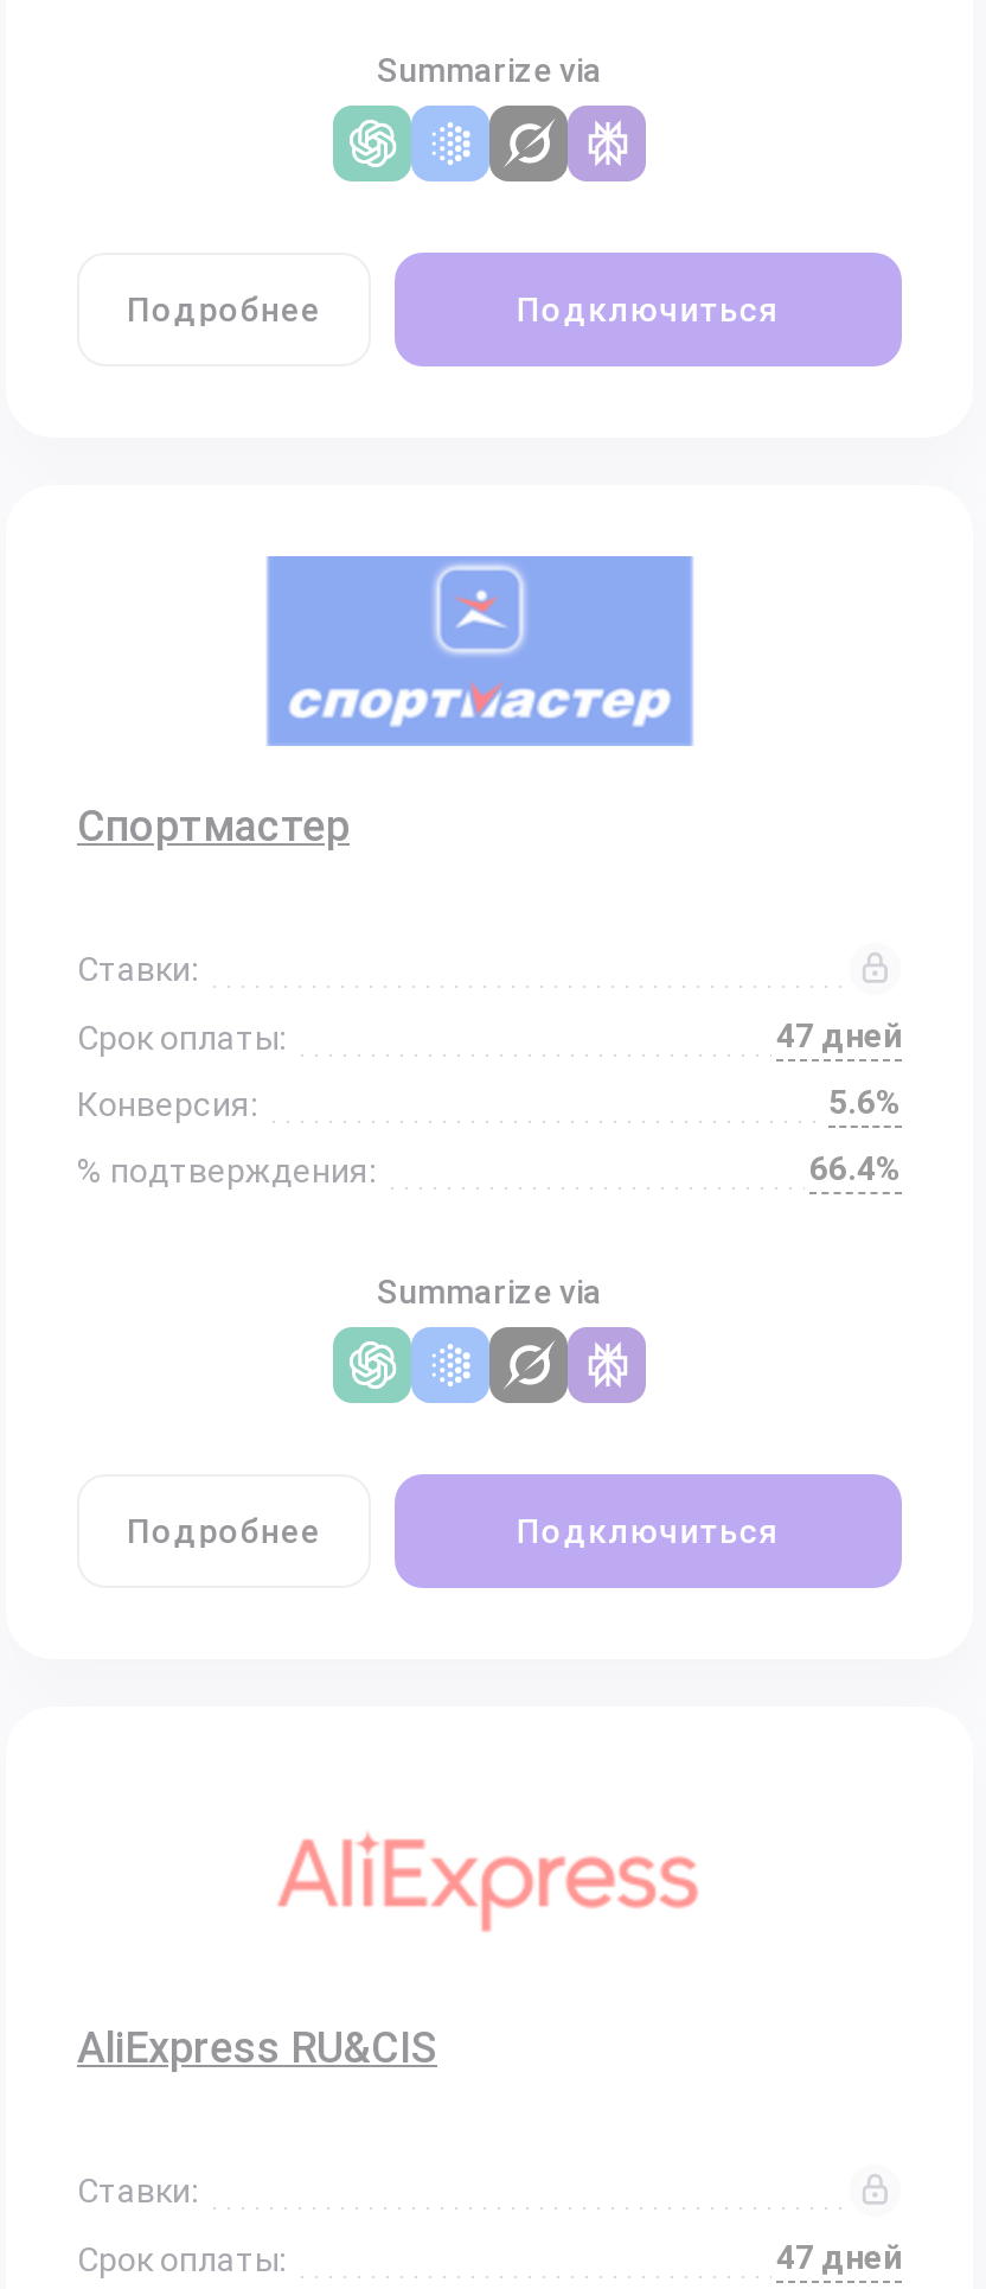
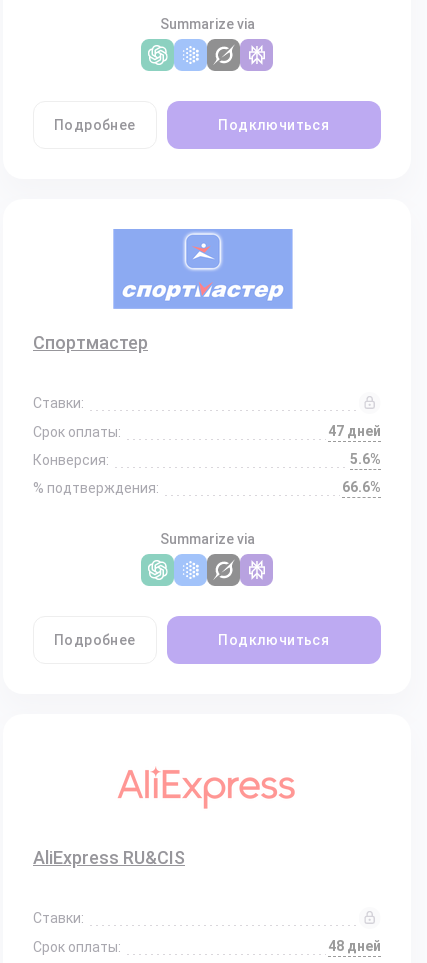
[809,1149,902,1187] 66.4% -> [342,479,381,495] 66.6%
[776,2238,902,2276] 47 дней -> [328,938,381,954] 48 дней

